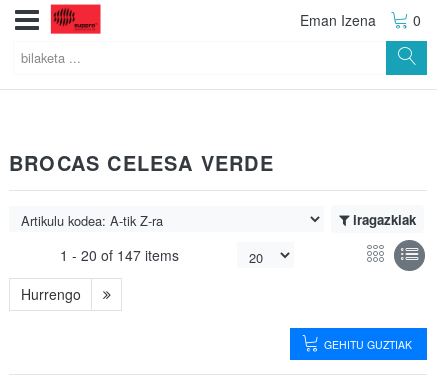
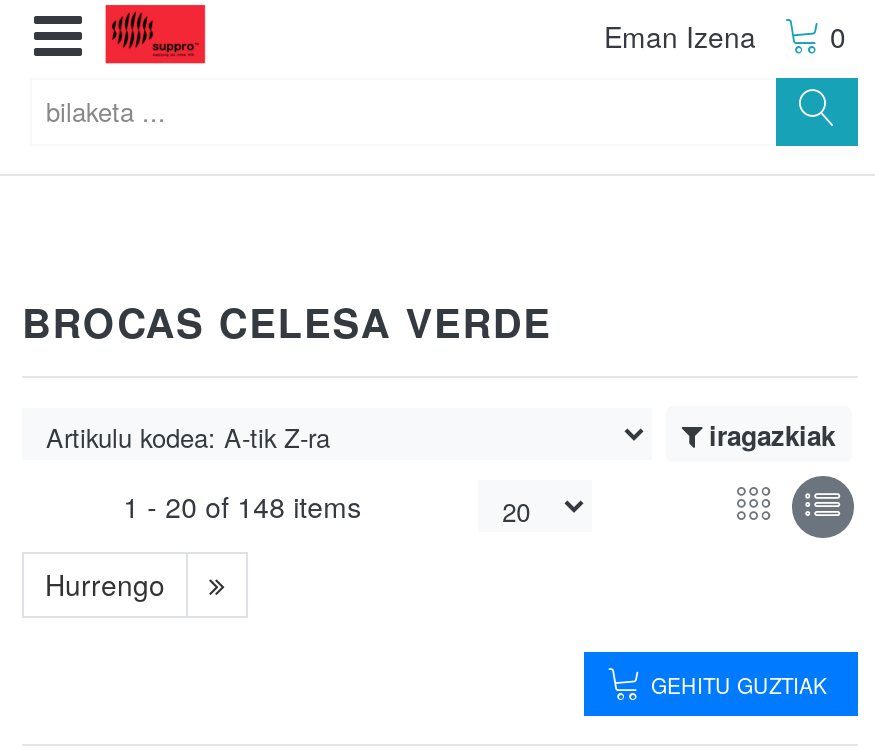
[60,245,179,265] 1 - 20 of 147 items -> [123,486,361,526] 1 - 20 of 148 items

